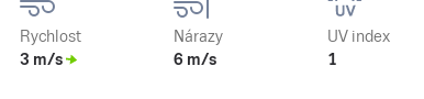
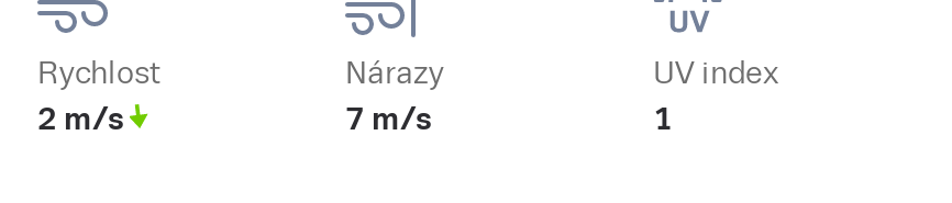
[20,51,63,68] 3 m/s -> [37,101,123,136] 2 m/s
[174,51,216,68] 6 m/s -> [345,101,431,136] 7 m/s

